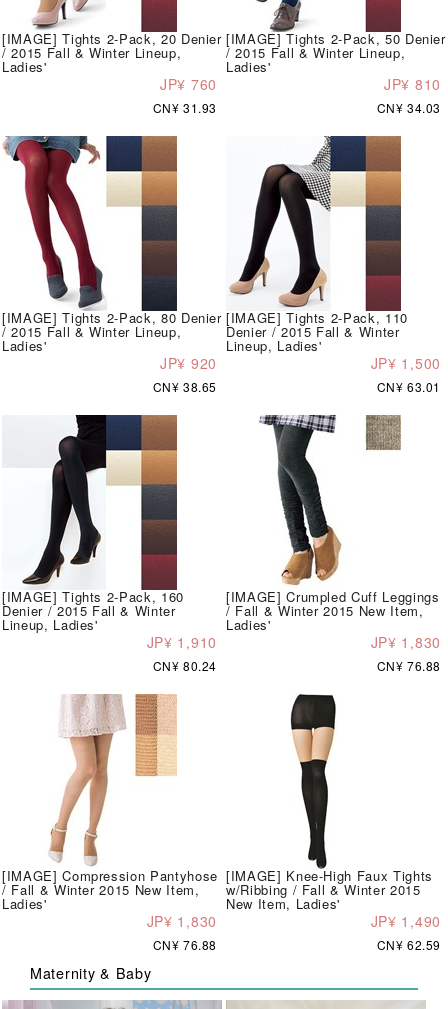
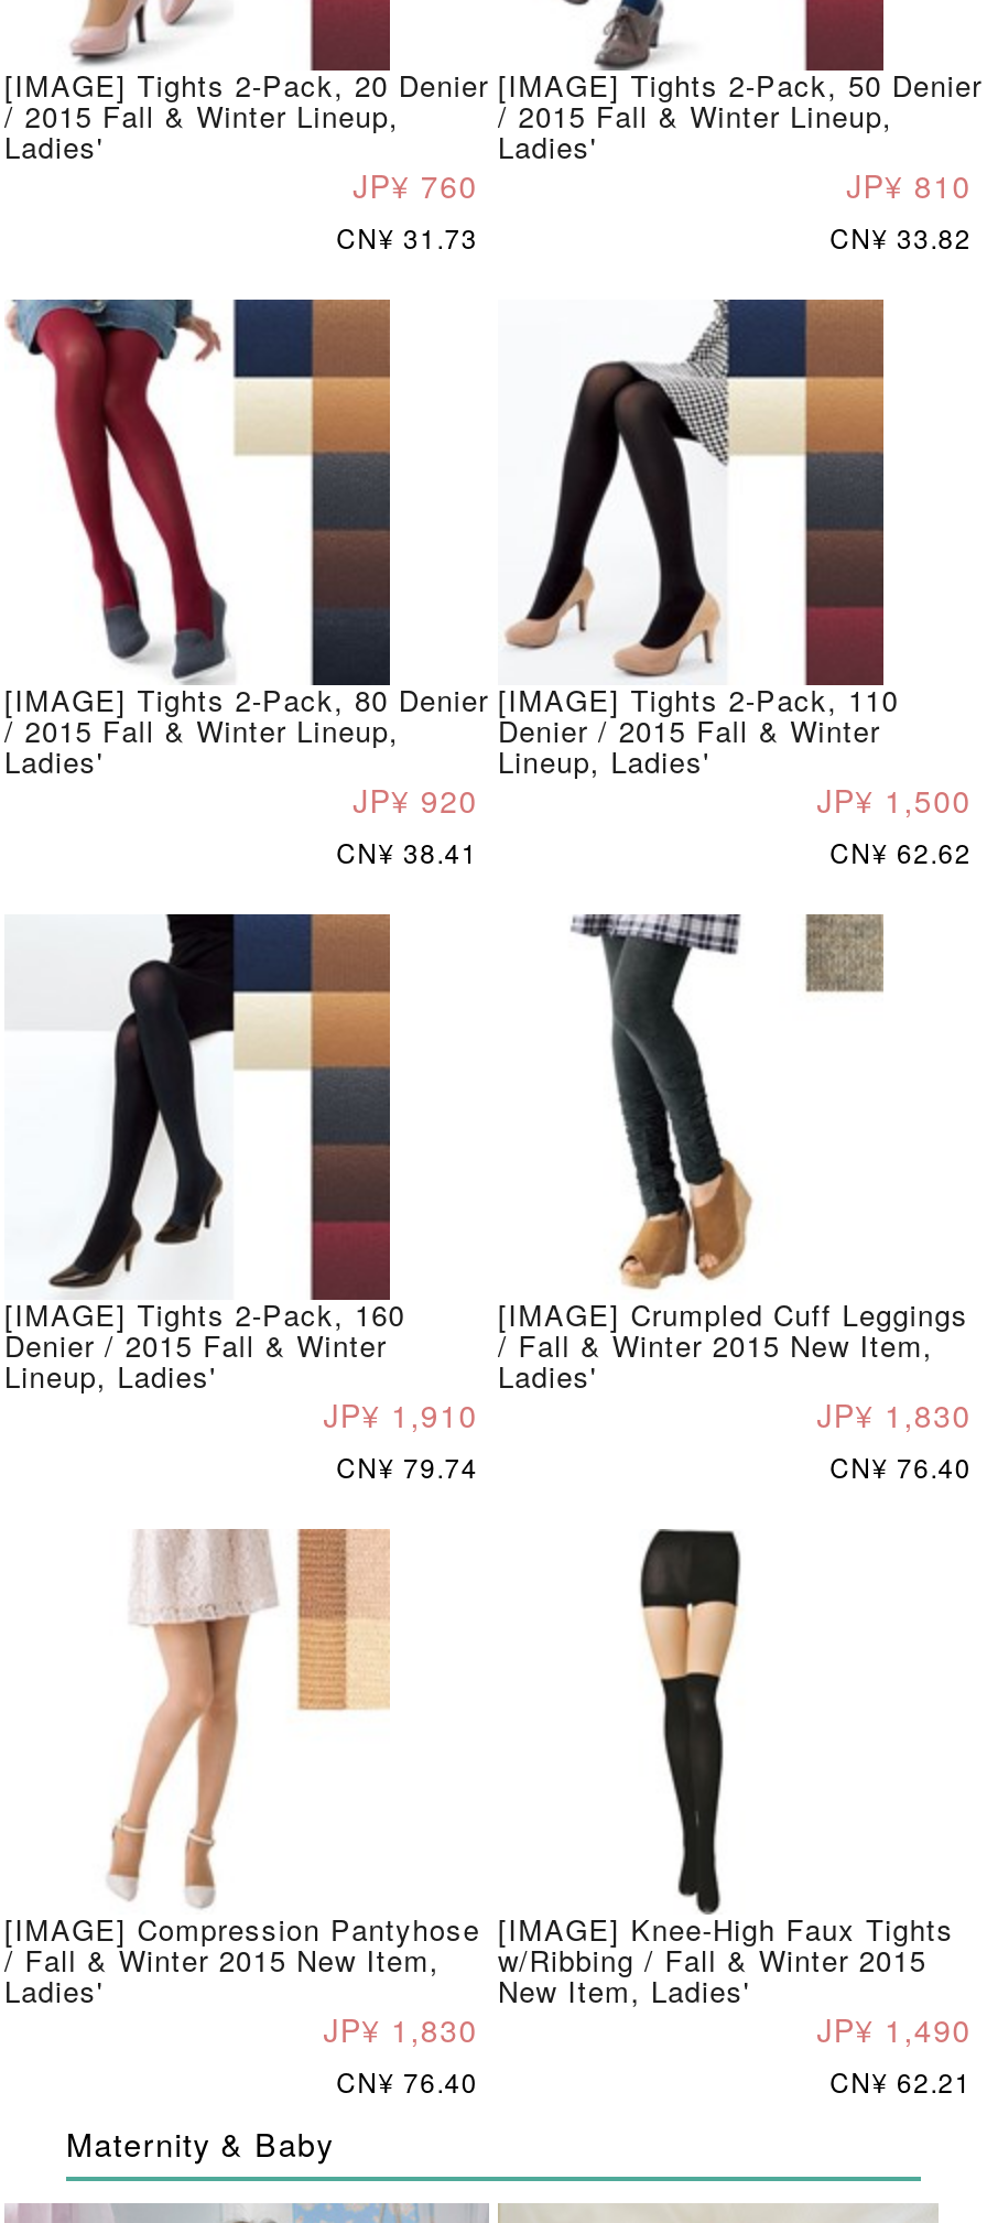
[153,99,217,116] CN¥ 31.93 -> [336,219,478,256] CN¥ 31.73
[377,99,441,116] CN¥ 34.03 -> [830,219,972,256] CN¥ 33.82
[153,378,217,395] CN¥ 38.65 -> [336,833,478,871] CN¥ 38.41
[377,378,441,395] CN¥ 63.01 -> [830,833,972,871] CN¥ 62.62
[153,657,217,674] CN¥ 80.24 -> [336,1448,478,1485] CN¥ 79.74
[377,657,441,674] CN¥ 76.88 -> [830,1448,972,1485] CN¥ 76.40
[153,936,217,953] CN¥ 76.88 -> [336,2063,478,2100] CN¥ 76.40
[377,936,441,953] CN¥ 62.59 -> [830,2063,972,2100] CN¥ 62.21

